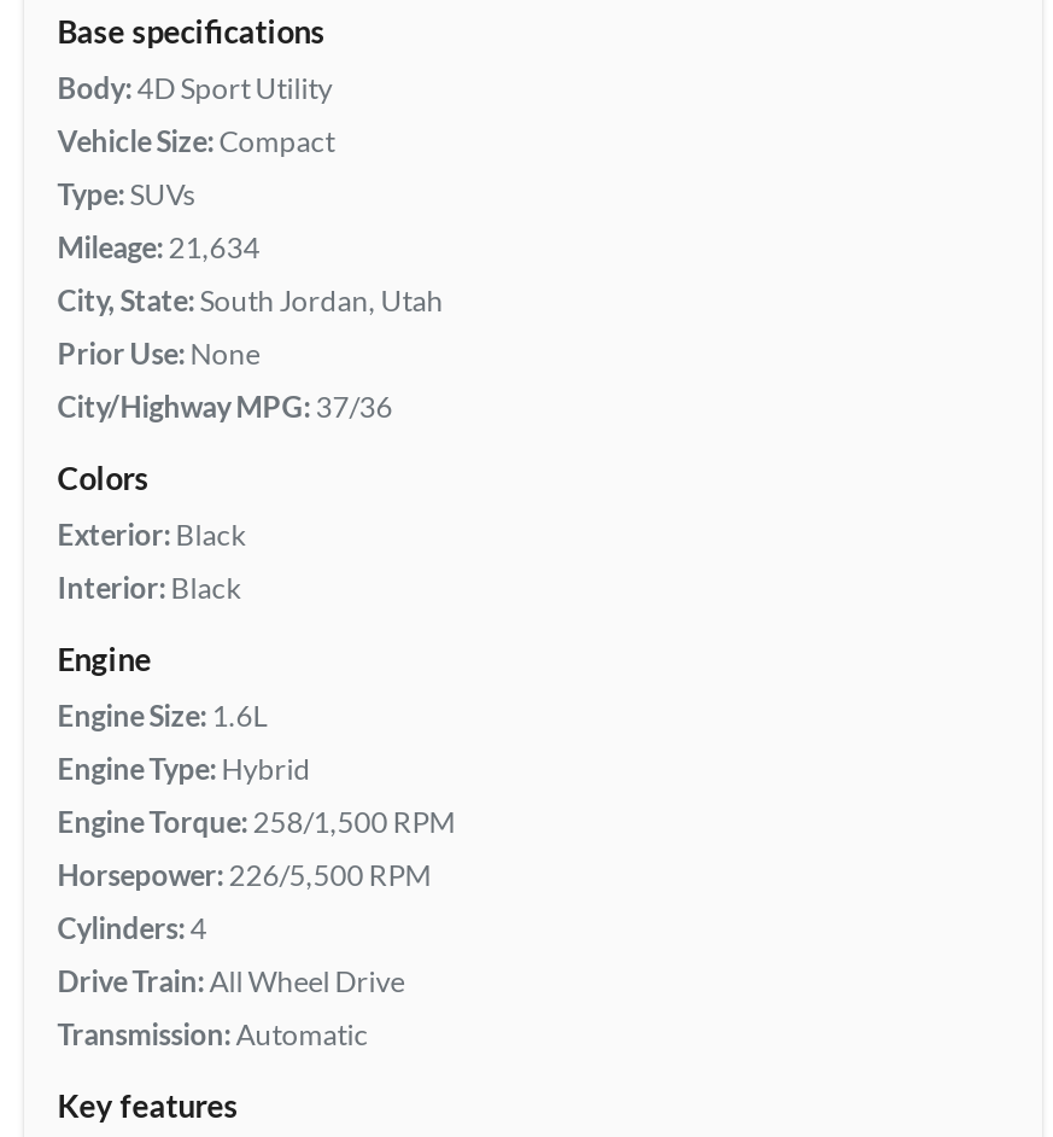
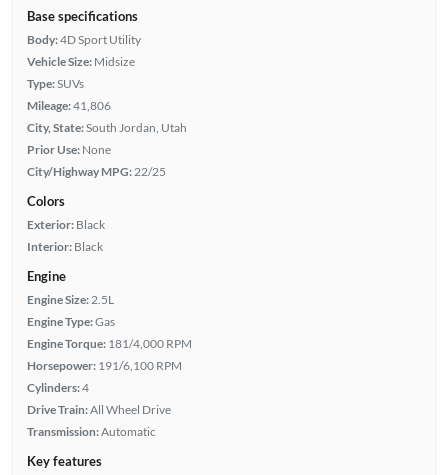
[57,123,335,159] Vehicle Size: Compact -> [27,54,135,69] Vehicle Size: Midsize
[57,229,260,265] Mileage: 21,634 -> [27,98,111,113] Mileage: 41,806
[57,388,392,425] City/Highway MPG: 37/36 -> [27,164,166,179] City/Highway MPG: 22/25
[57,697,267,734] Engine Size: 1.6L -> [27,292,114,307] Engine Size: 2.5L
[57,751,310,787] Engine Type: Hybrid -> [27,314,115,329] Engine Type: Gas
[57,804,455,840] Engine Torque: 258/1,500 RPM -> [27,336,192,351] Engine Torque: 181/4,000 RPM
[57,857,431,893] Horsepower: 226/5,500 RPM -> [27,358,182,373] Horsepower: 191/6,100 RPM

